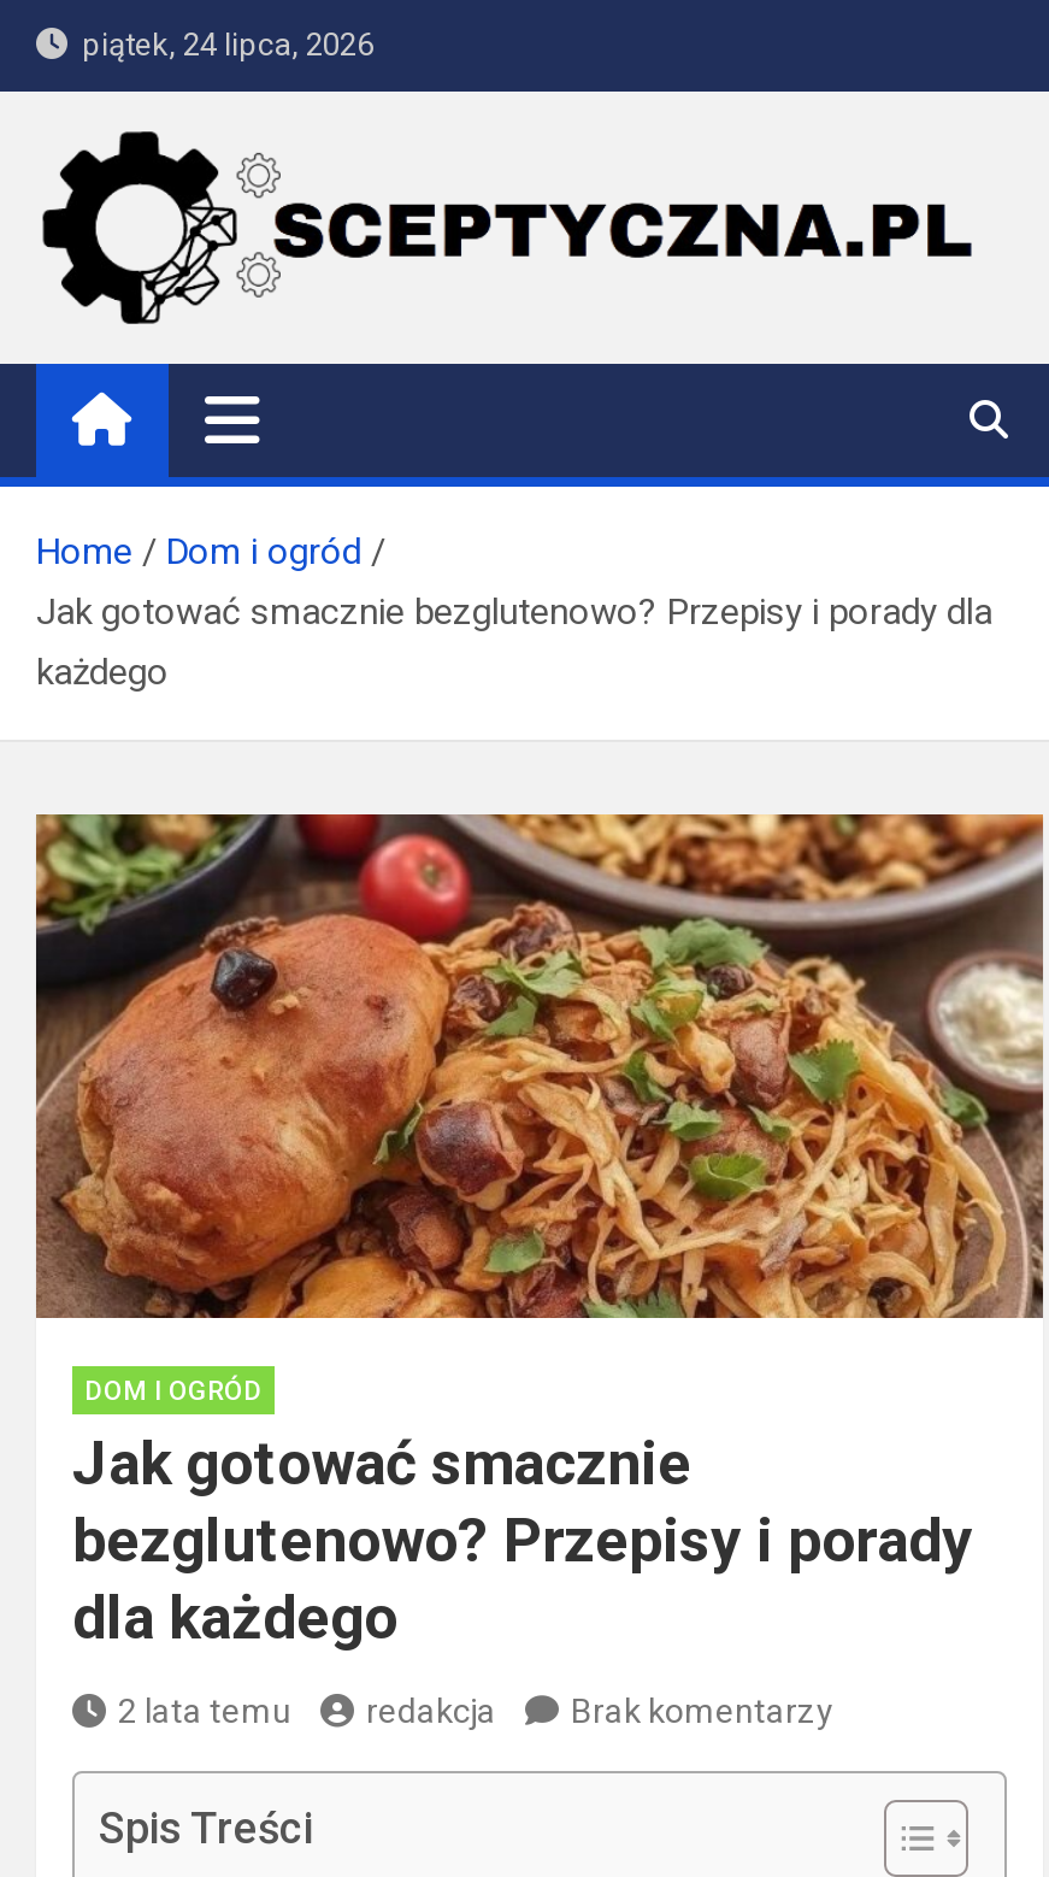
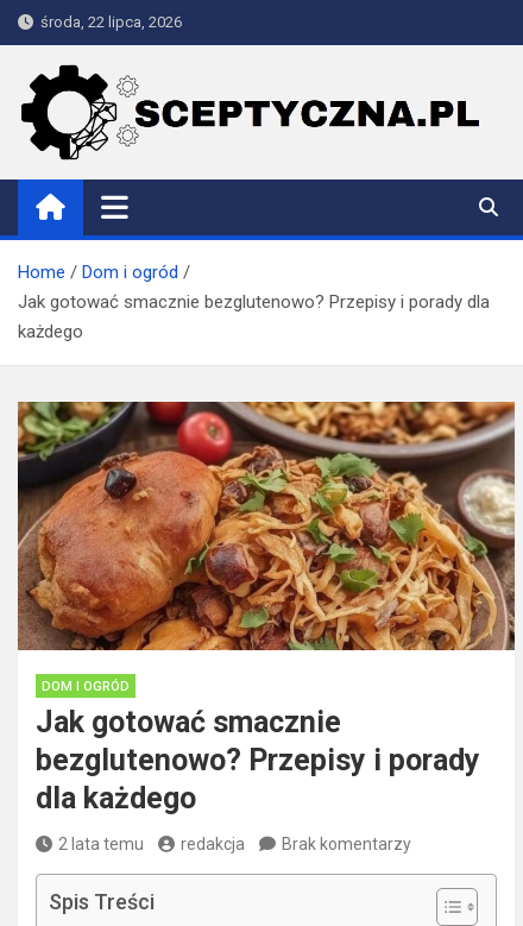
[67,27,373,63] piątek, 24 lipca, 2026 -> [33,13,182,31] środa, 22 lipca, 2026

